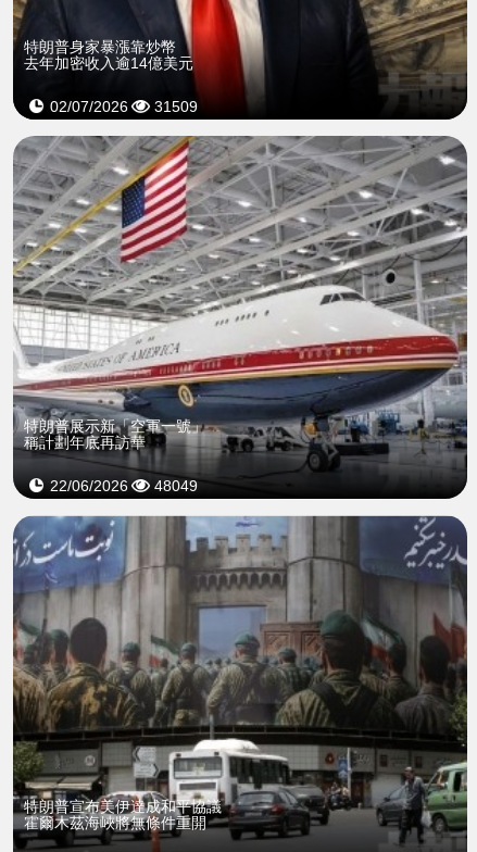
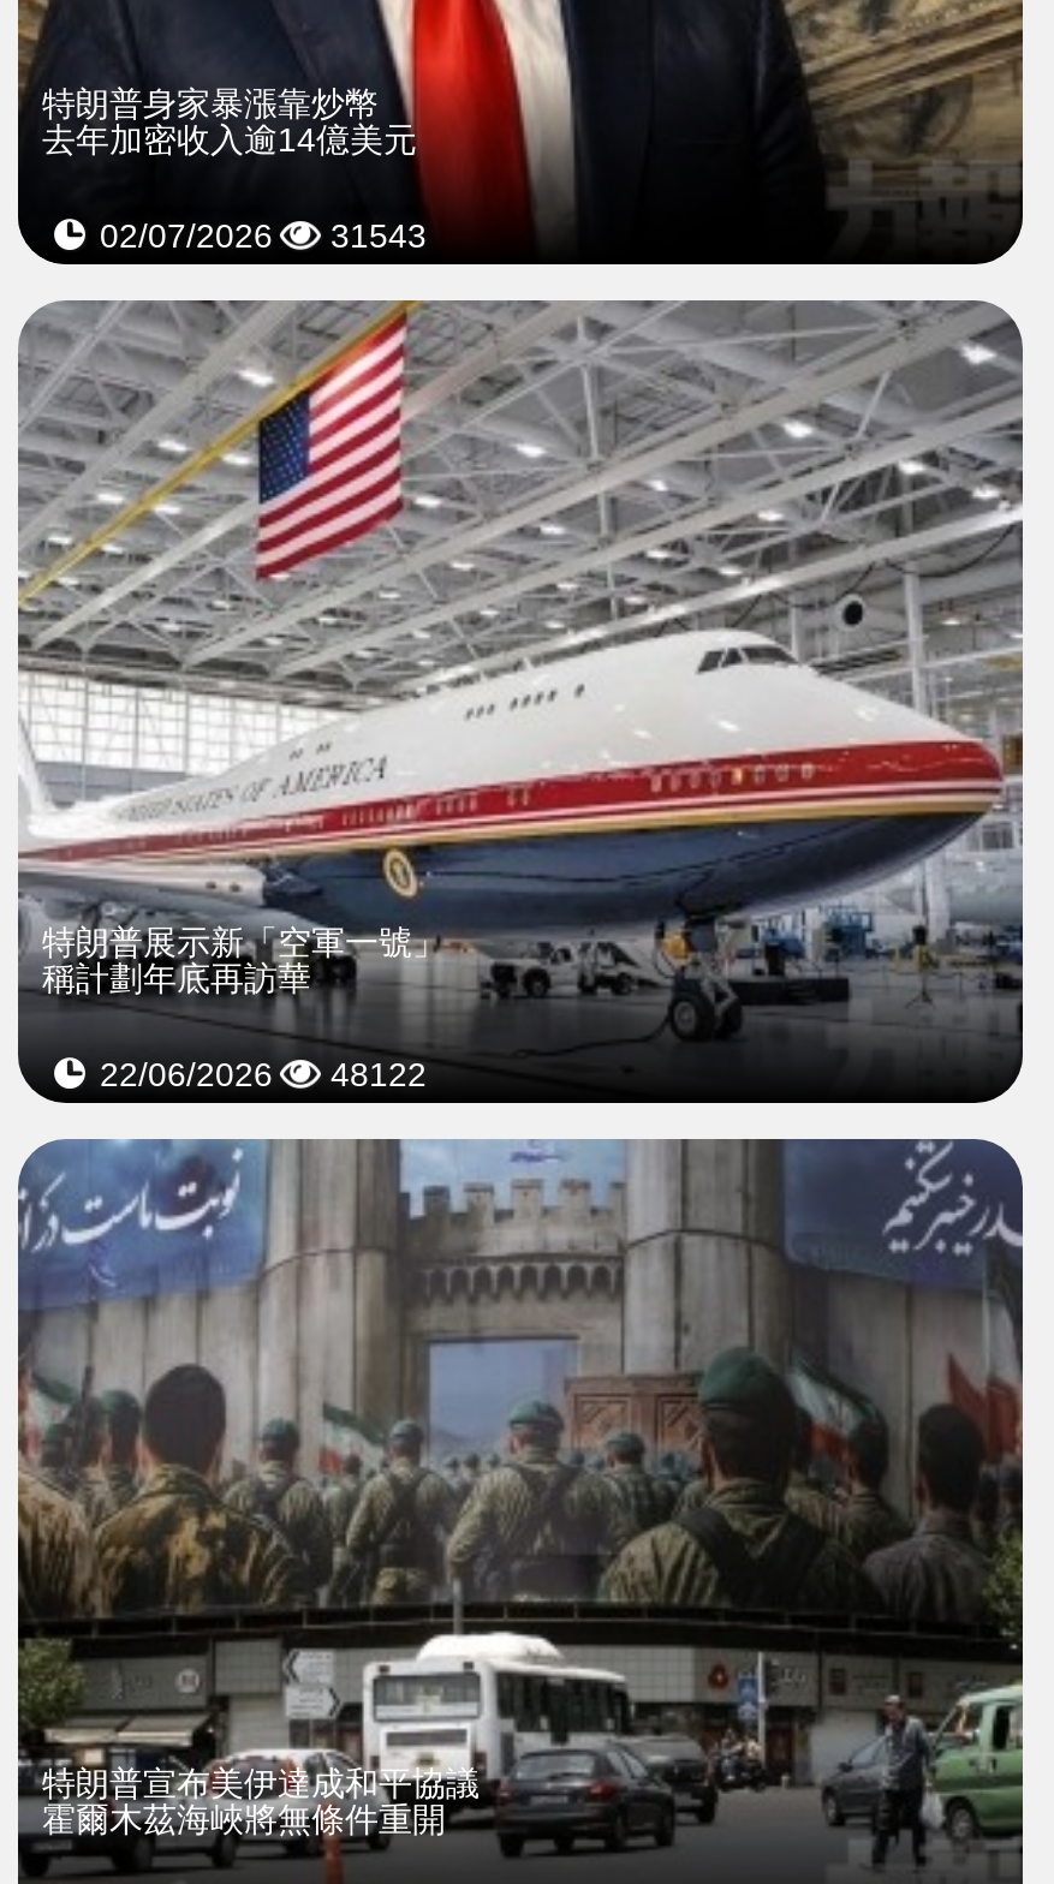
[50,98,198,115] 02/07/2026 31509 -> [100,216,427,255] 02/07/2026 31543
[50,478,198,495] 22/06/2026 48049 -> [100,1056,427,1094] 22/06/2026 48122

